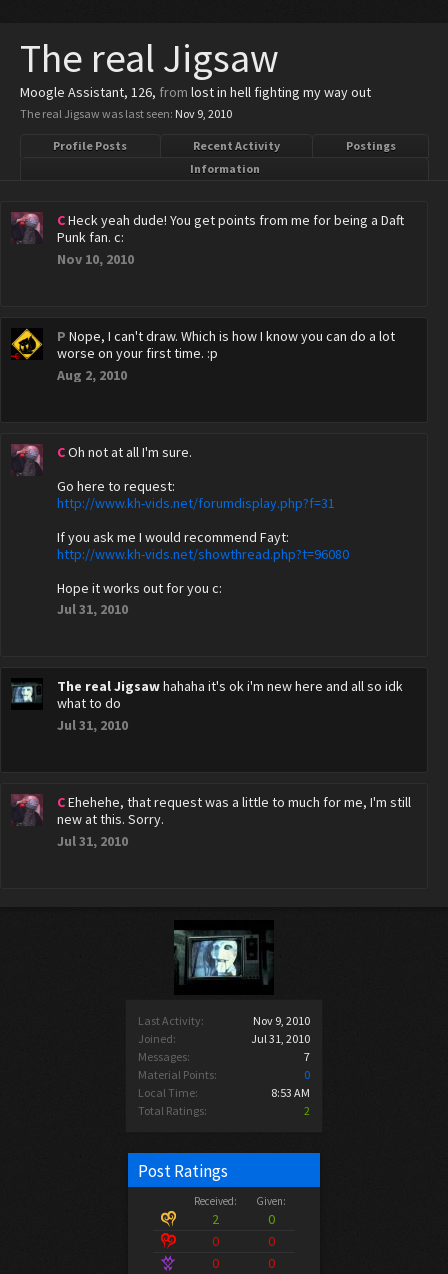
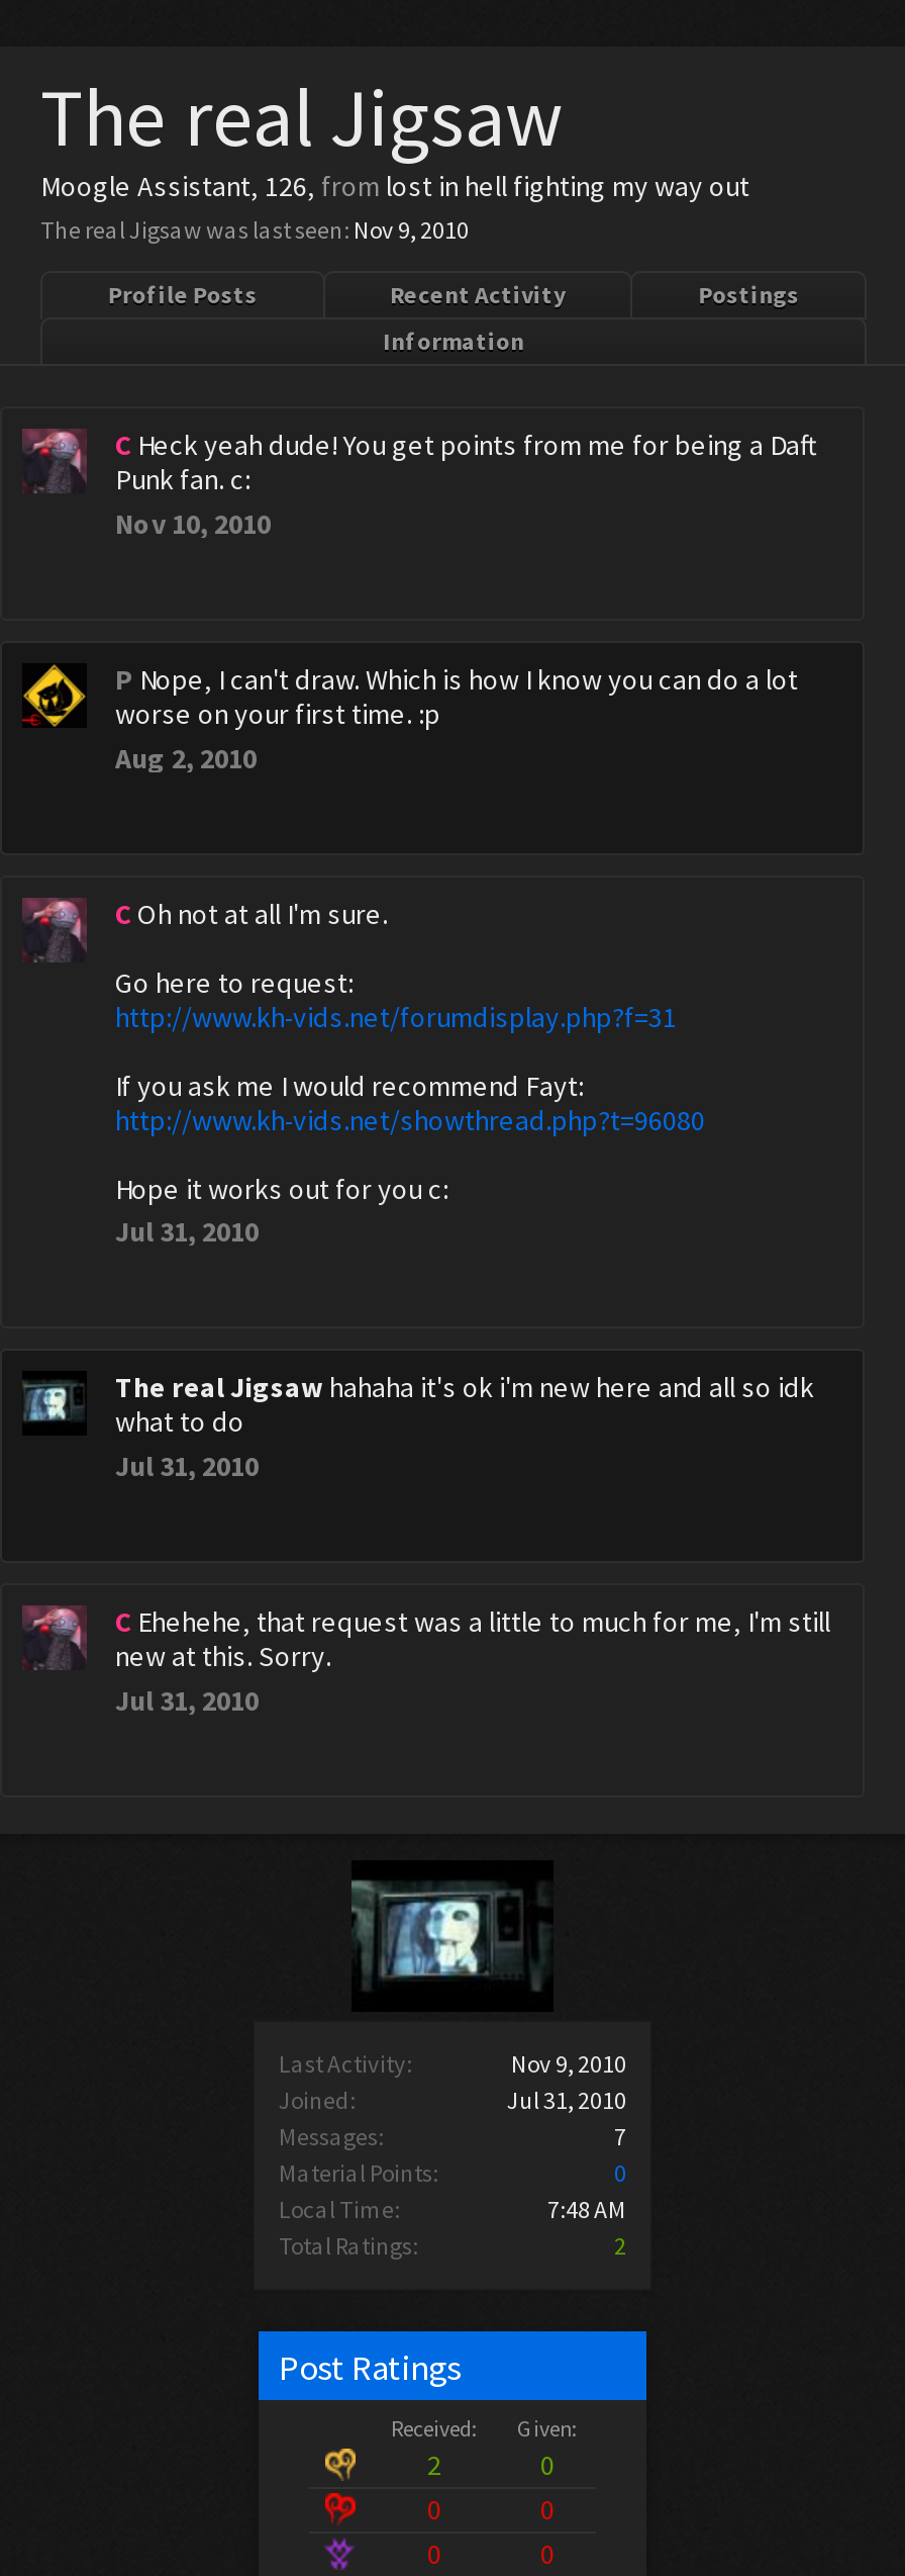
[271,1085,310,1100] 8:53 AM -> [547,2194,626,2224] 7:48 AM

